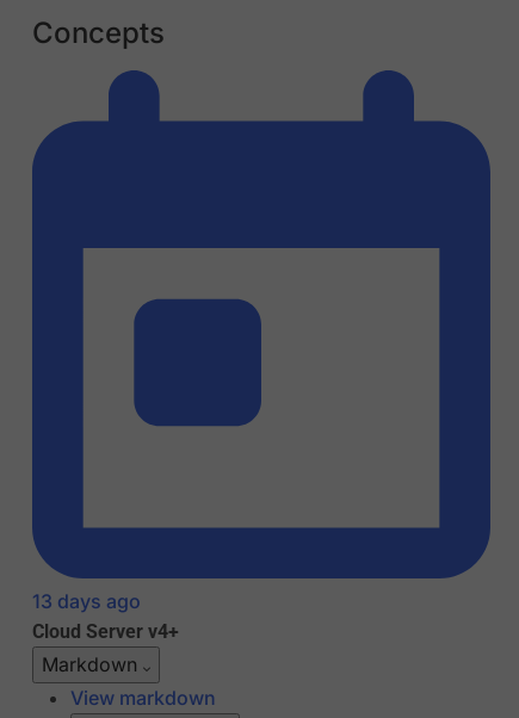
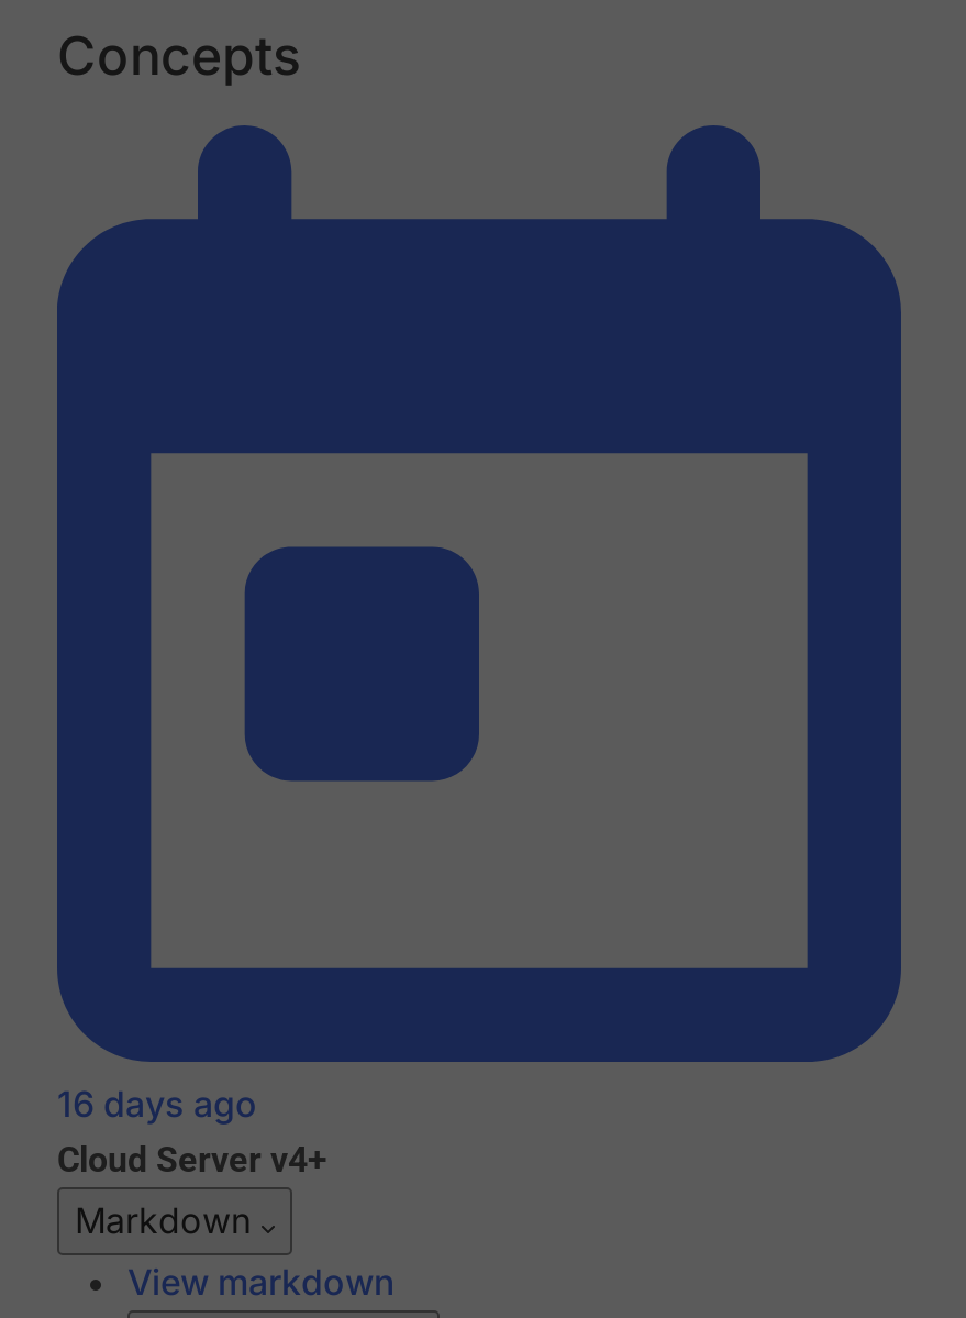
[32,590,141,614] 13 days ago -> [57,1083,257,1127] 16 days ago

